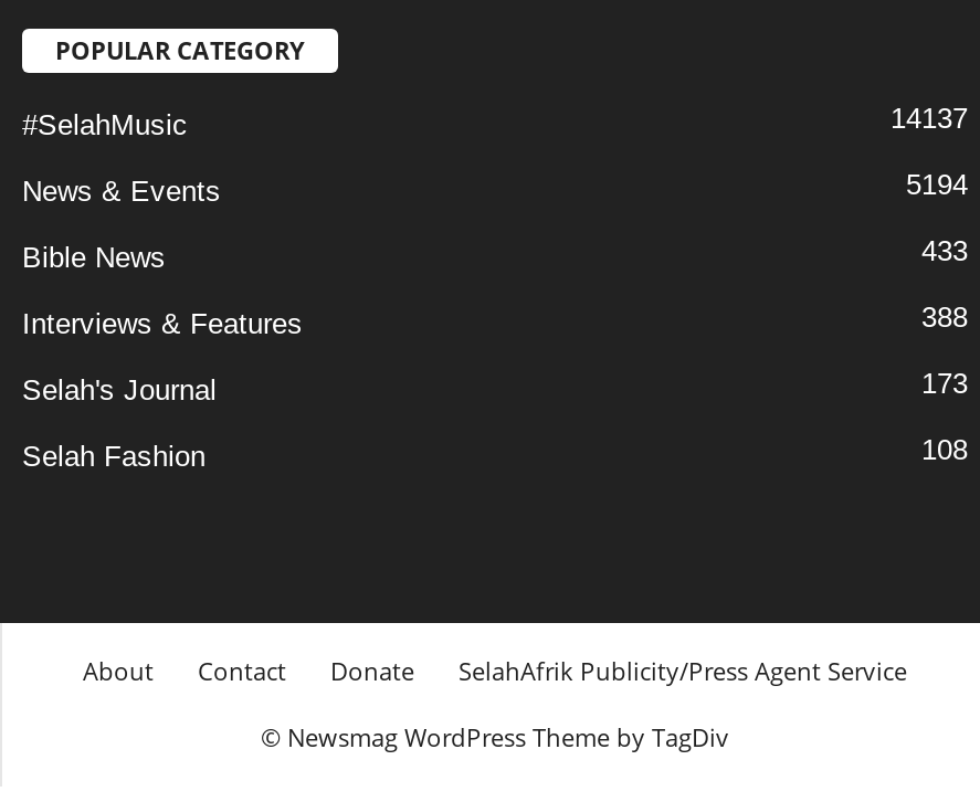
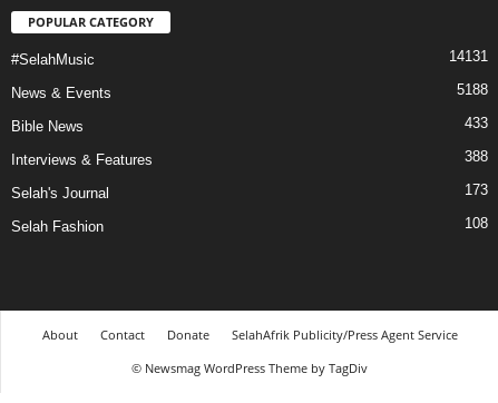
[891,101,968,134] 14137 -> [449,47,488,64] 14131
[906,167,968,200] 5194 -> [457,81,488,98] 5188

